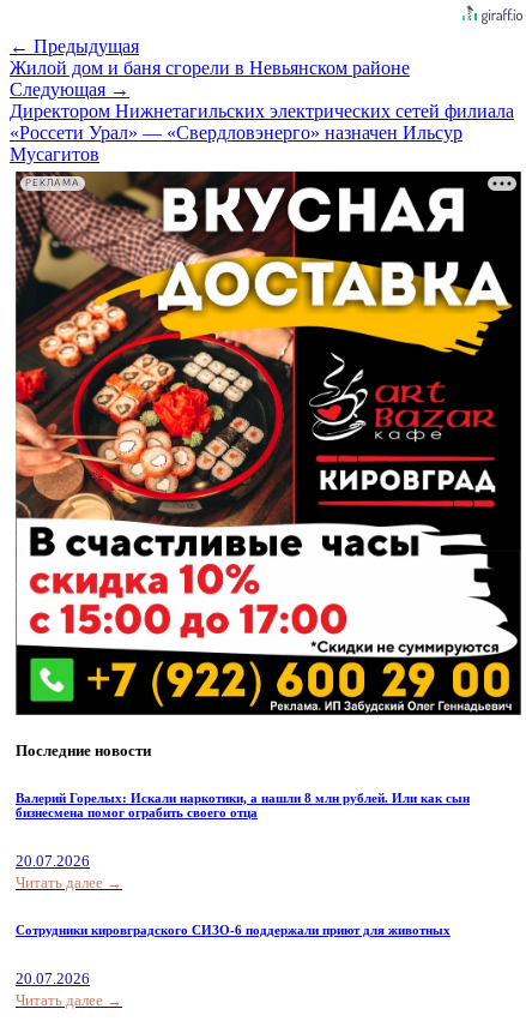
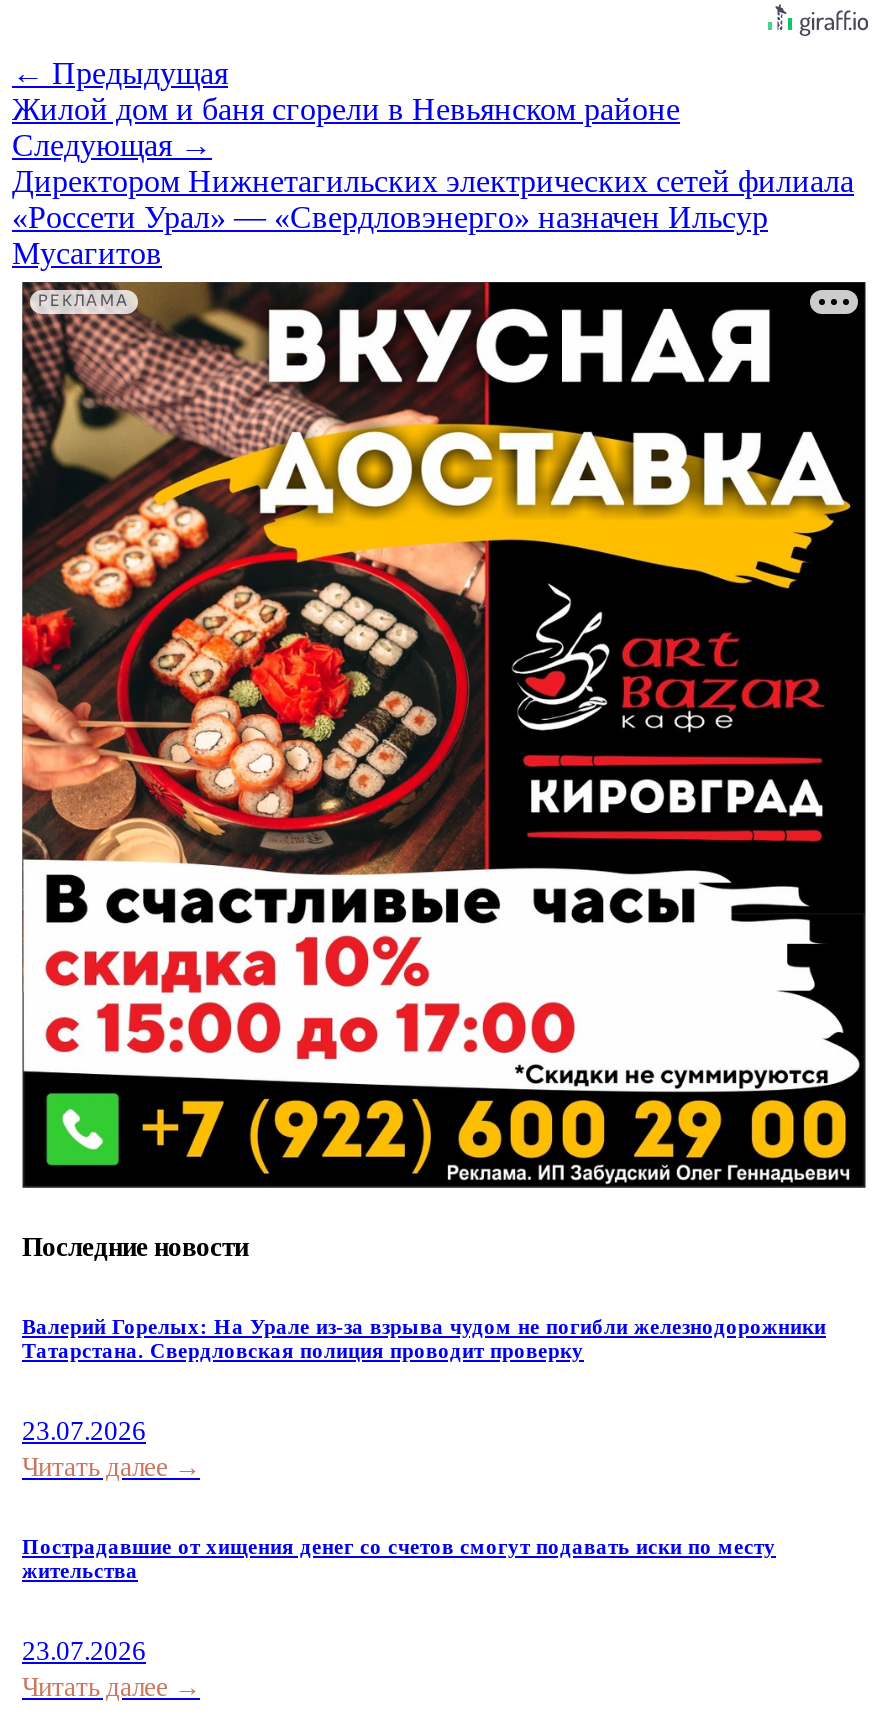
[16,791,470,820] Валерий Горелых: Искали наркотики, а нашли 8 млн рублей. Или как сын | бизнесмена помог ограбить своего отца -> [22,1314,826,1362] Валерий Горелых: На Урале из-за взрыва чудом не погибли железнодорожники | Татарстана. Свердловская полиция проводит проверку
[16,852,90,870] 20.07.2026 -> [22,1416,146,1446] 23.07.2026
[16,923,451,937] Сотрудники кировградского СИЗО-6 поддержали приют для животных -> [22,1534,776,1582] Пострадавшие от хищения денег со счетов смогут подавать иски по месту | жительства
[16,970,90,988] 20.07.2026 -> [22,1636,146,1666] 23.07.2026

